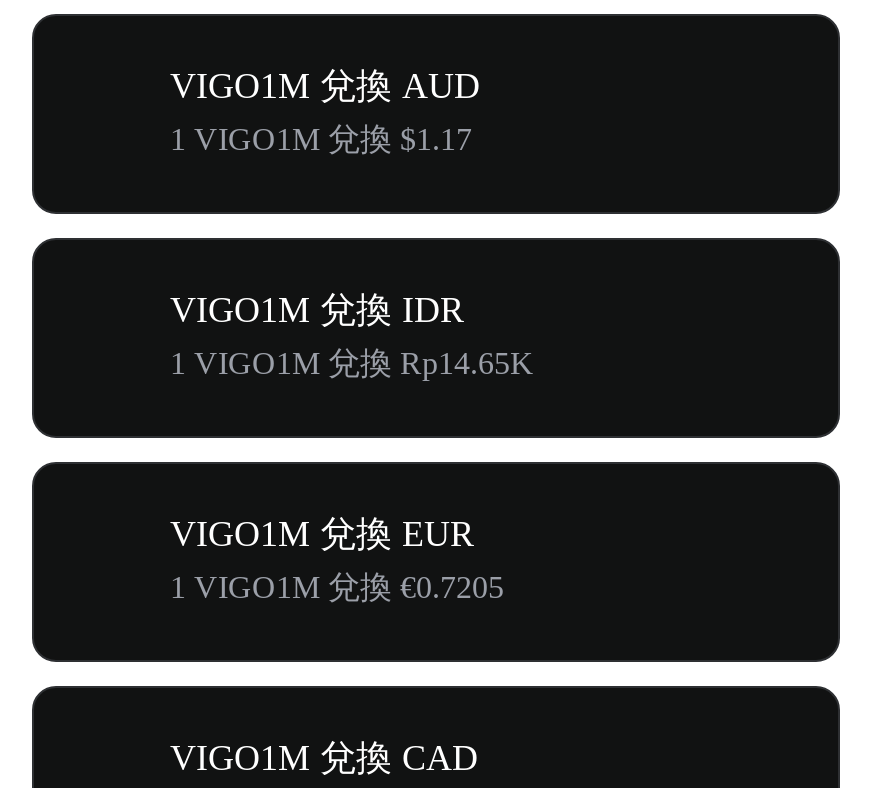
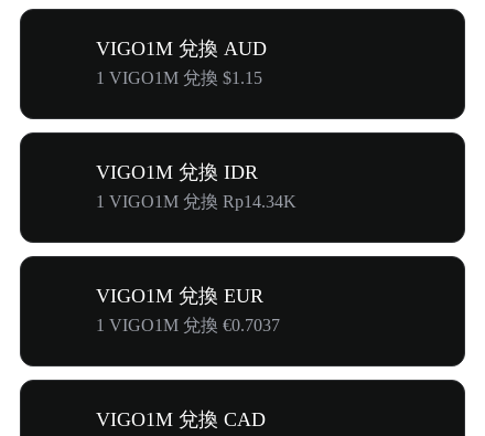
[170,122,472,156] 1 VIGO1M 兌換 $1.17 -> [96,68,262,87] 1 VIGO1M 兌換 $1.15
[170,346,534,380] 1 VIGO1M 兌換 Rp14.65K -> [96,192,297,211] 1 VIGO1M 兌換 Rp14.34K
[170,570,504,604] 1 VIGO1M 兌換 €0.7205 -> [96,316,280,334] 1 VIGO1M 兌換 €0.7037

